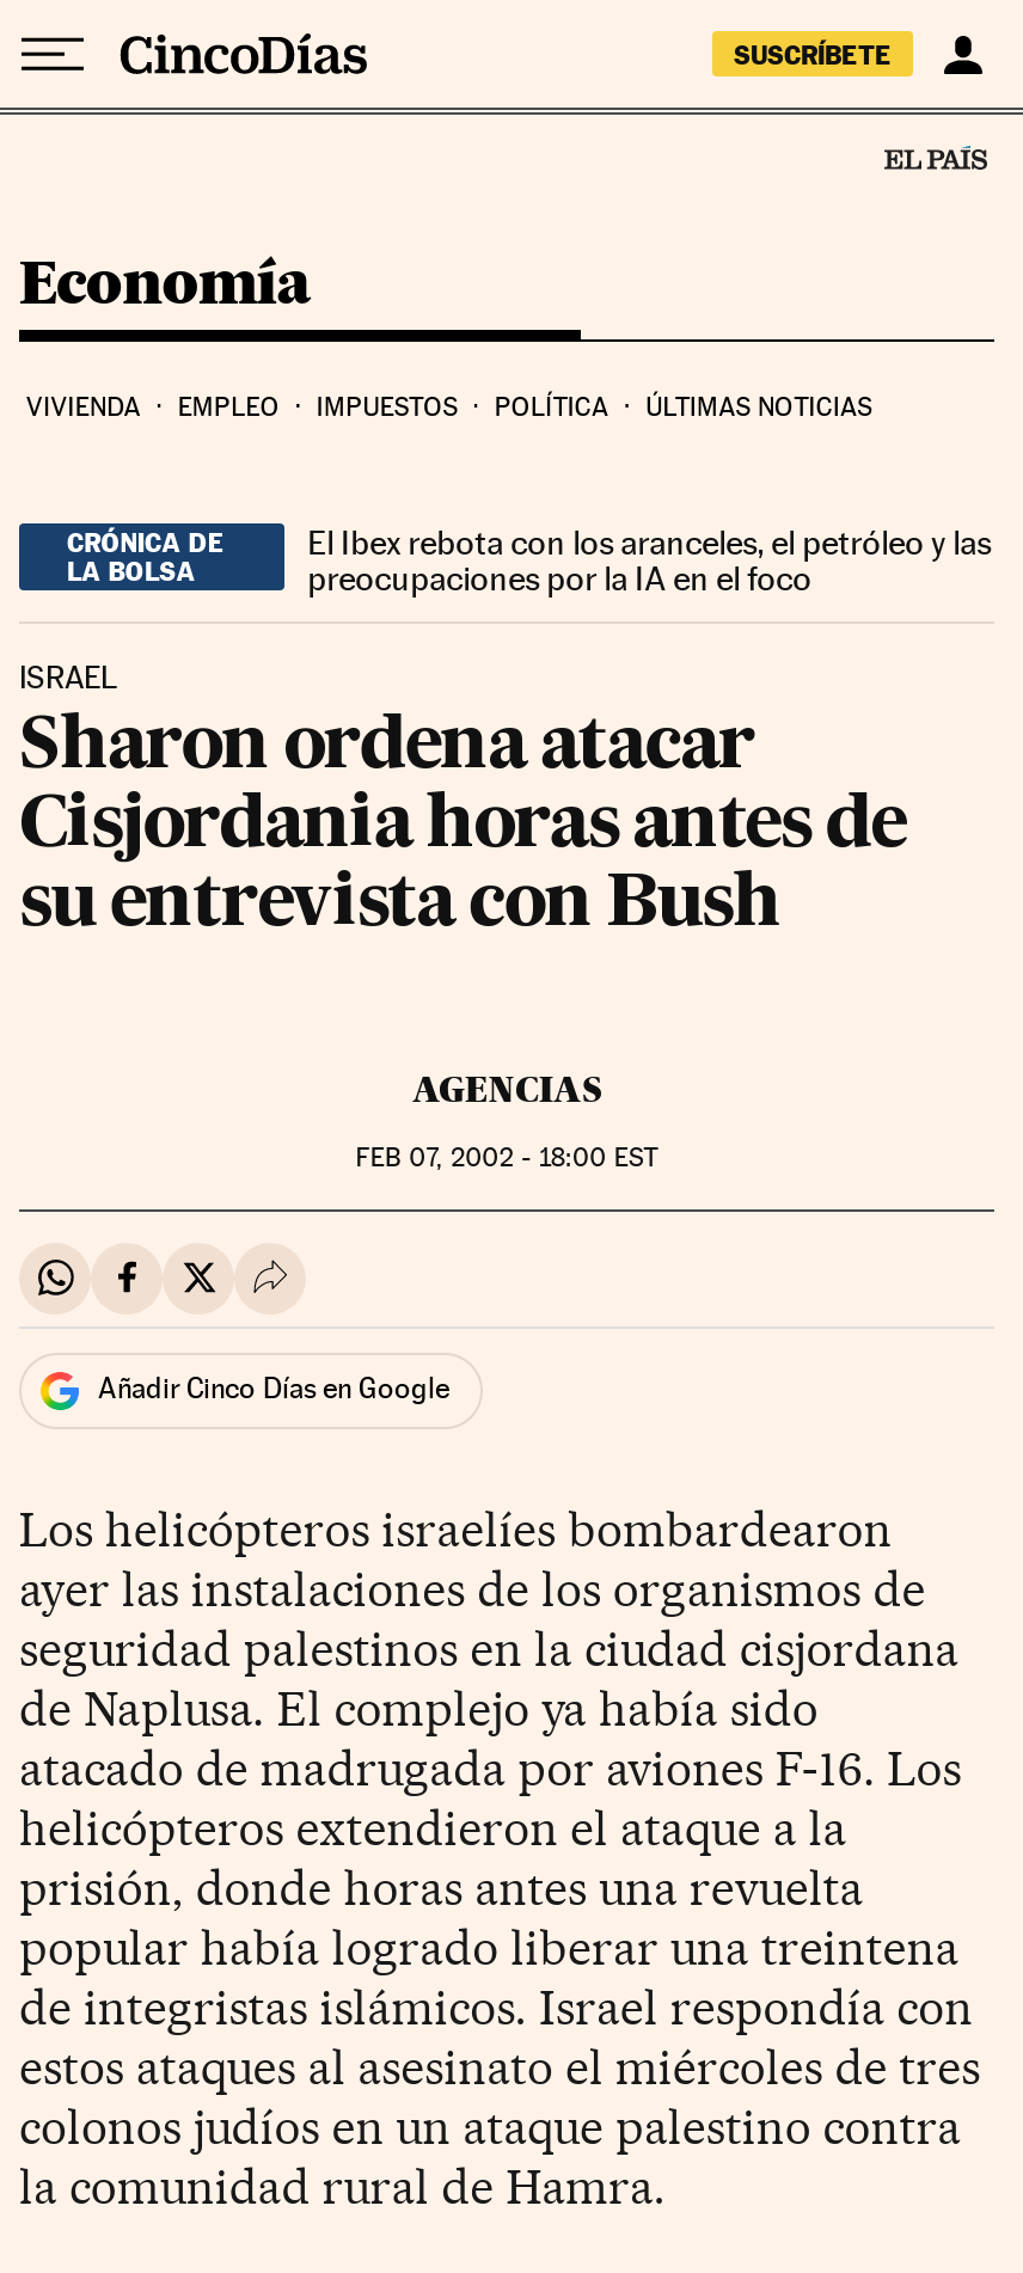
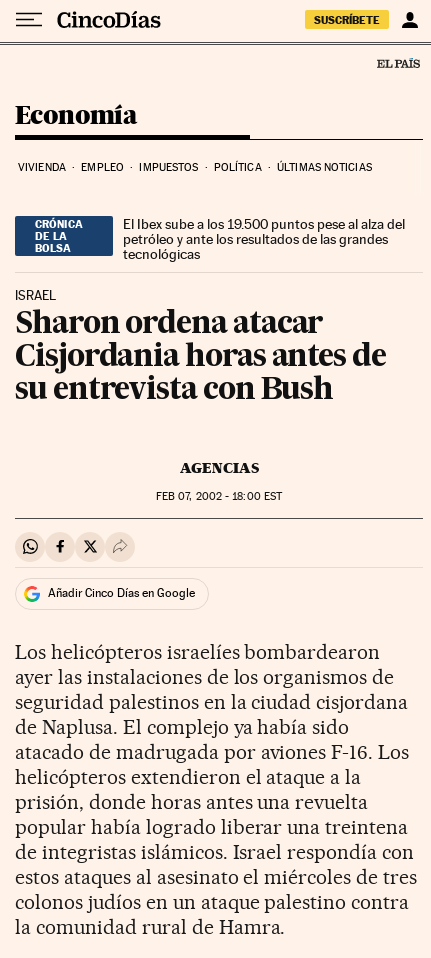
[307,522,991,597] El Ibex rebota con los aranceles, el petróleo y las | preocupaciones por la IA en el foco -> [123,216,405,262] El Ibex sube a los 19.500 puntos pese al alza del | petróleo y ante los resultados de las grandes | tecnológicas

